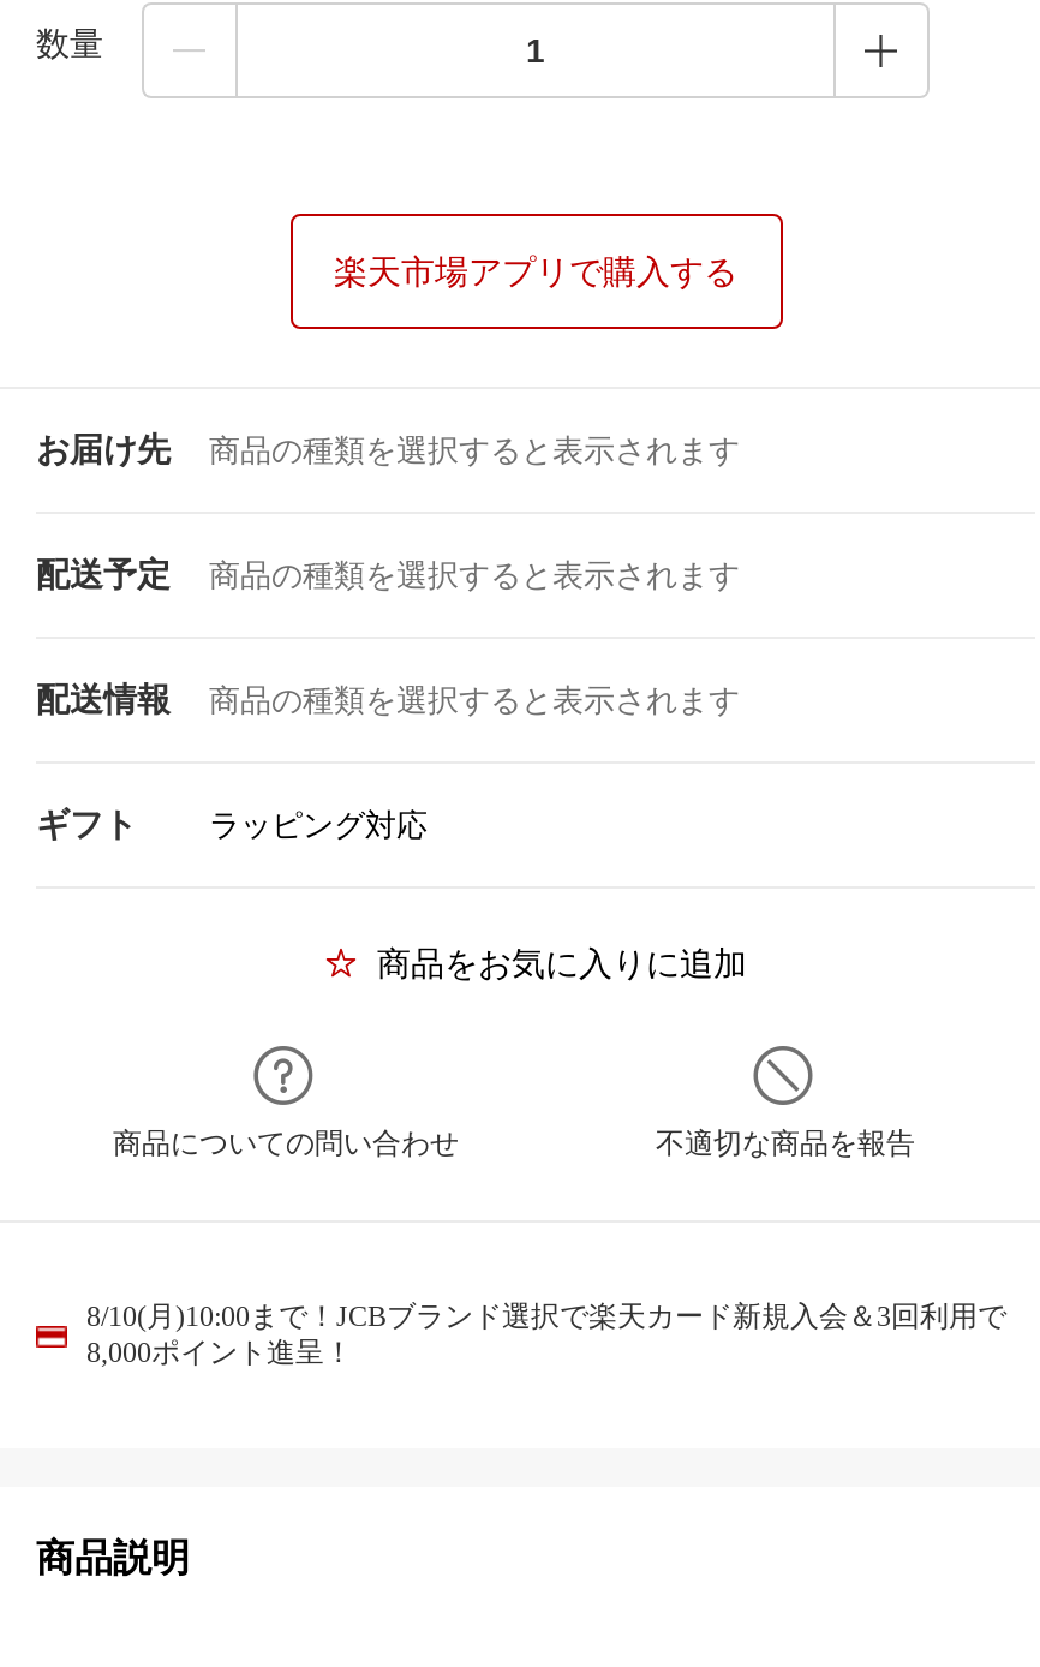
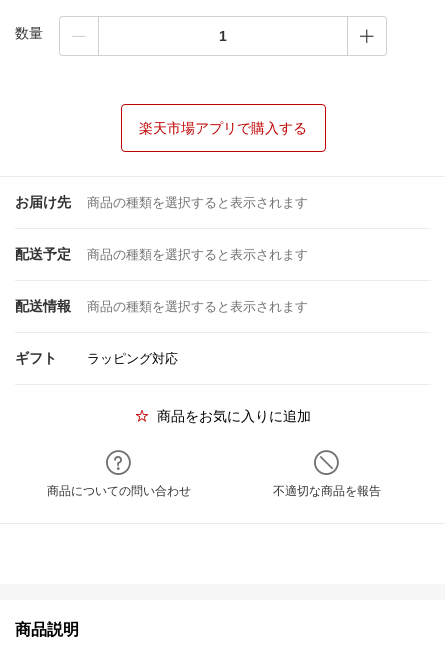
[86,1299,1006,1369] 8/10(月)10:00まで！JCBブランド選択で楽天カード新規入会＆3回利用で | 8,000ポイント進呈！ -> none

